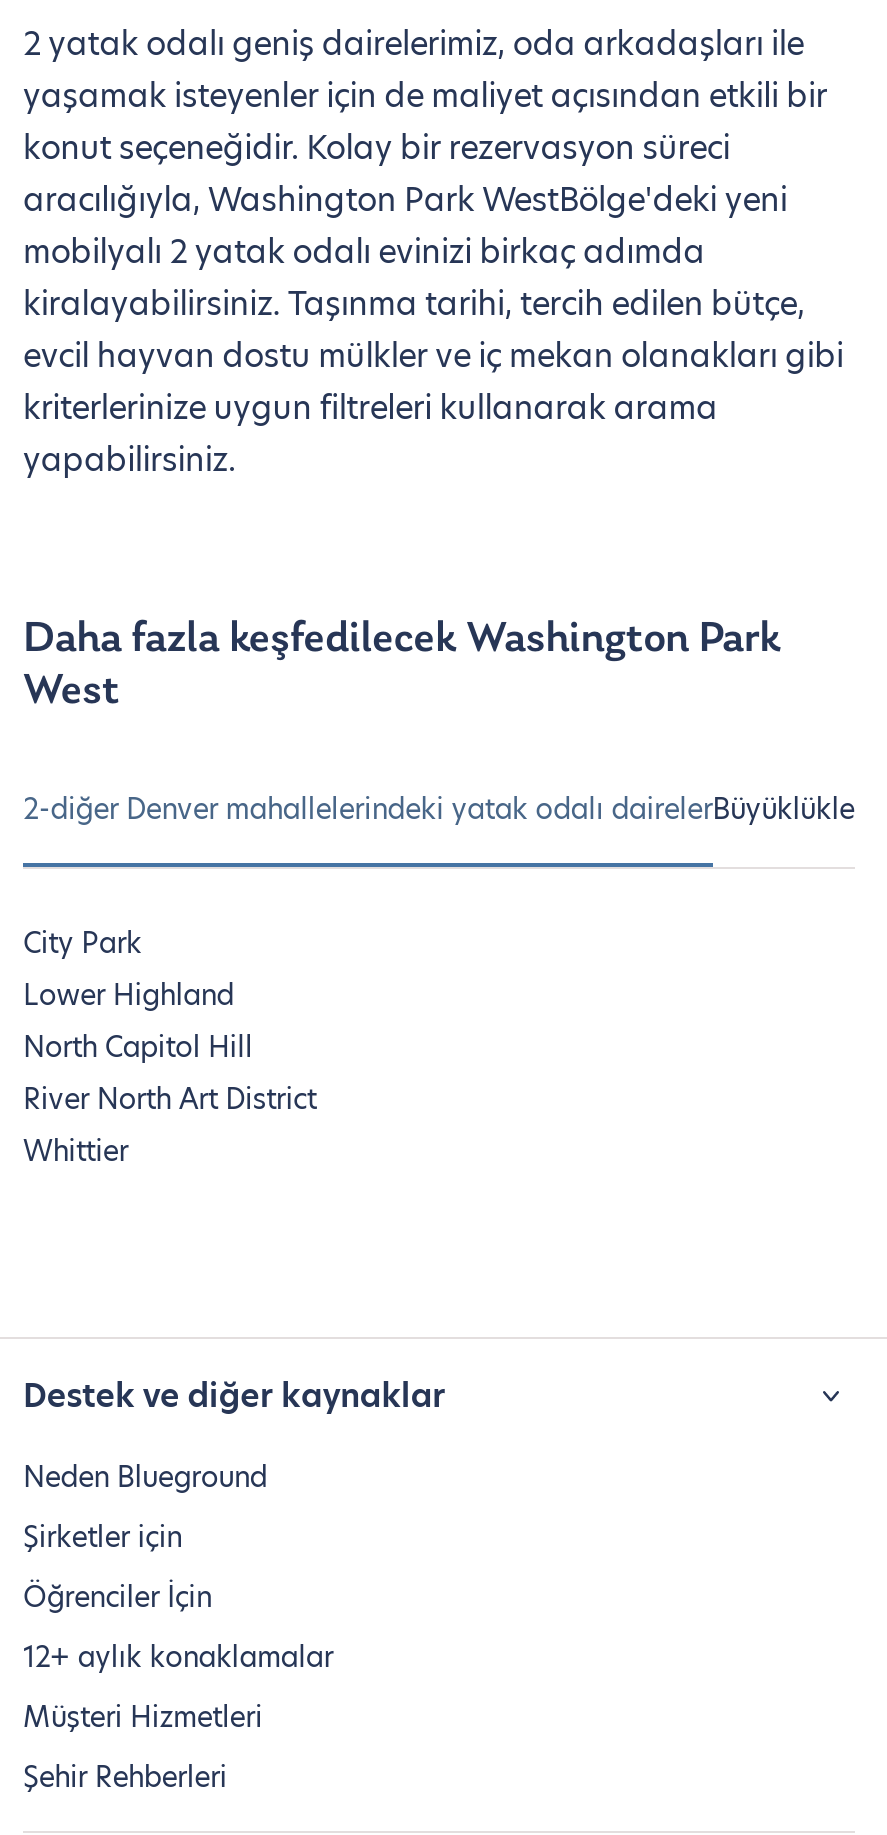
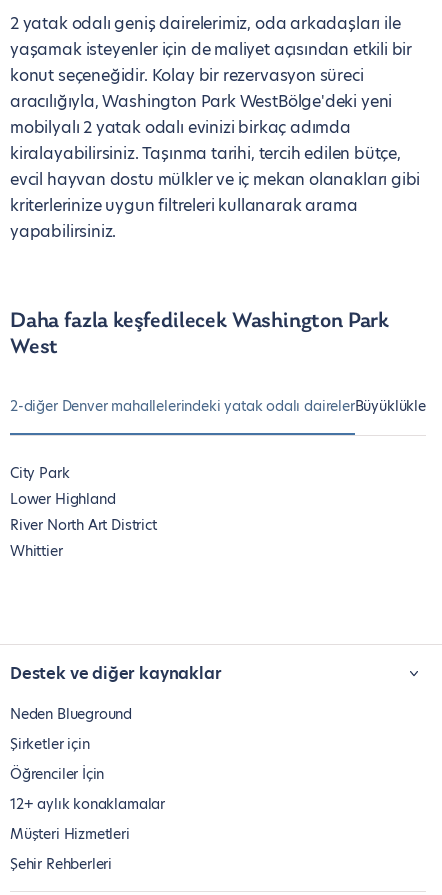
[23,1027,253,1067] North Capitol Hill -> none

